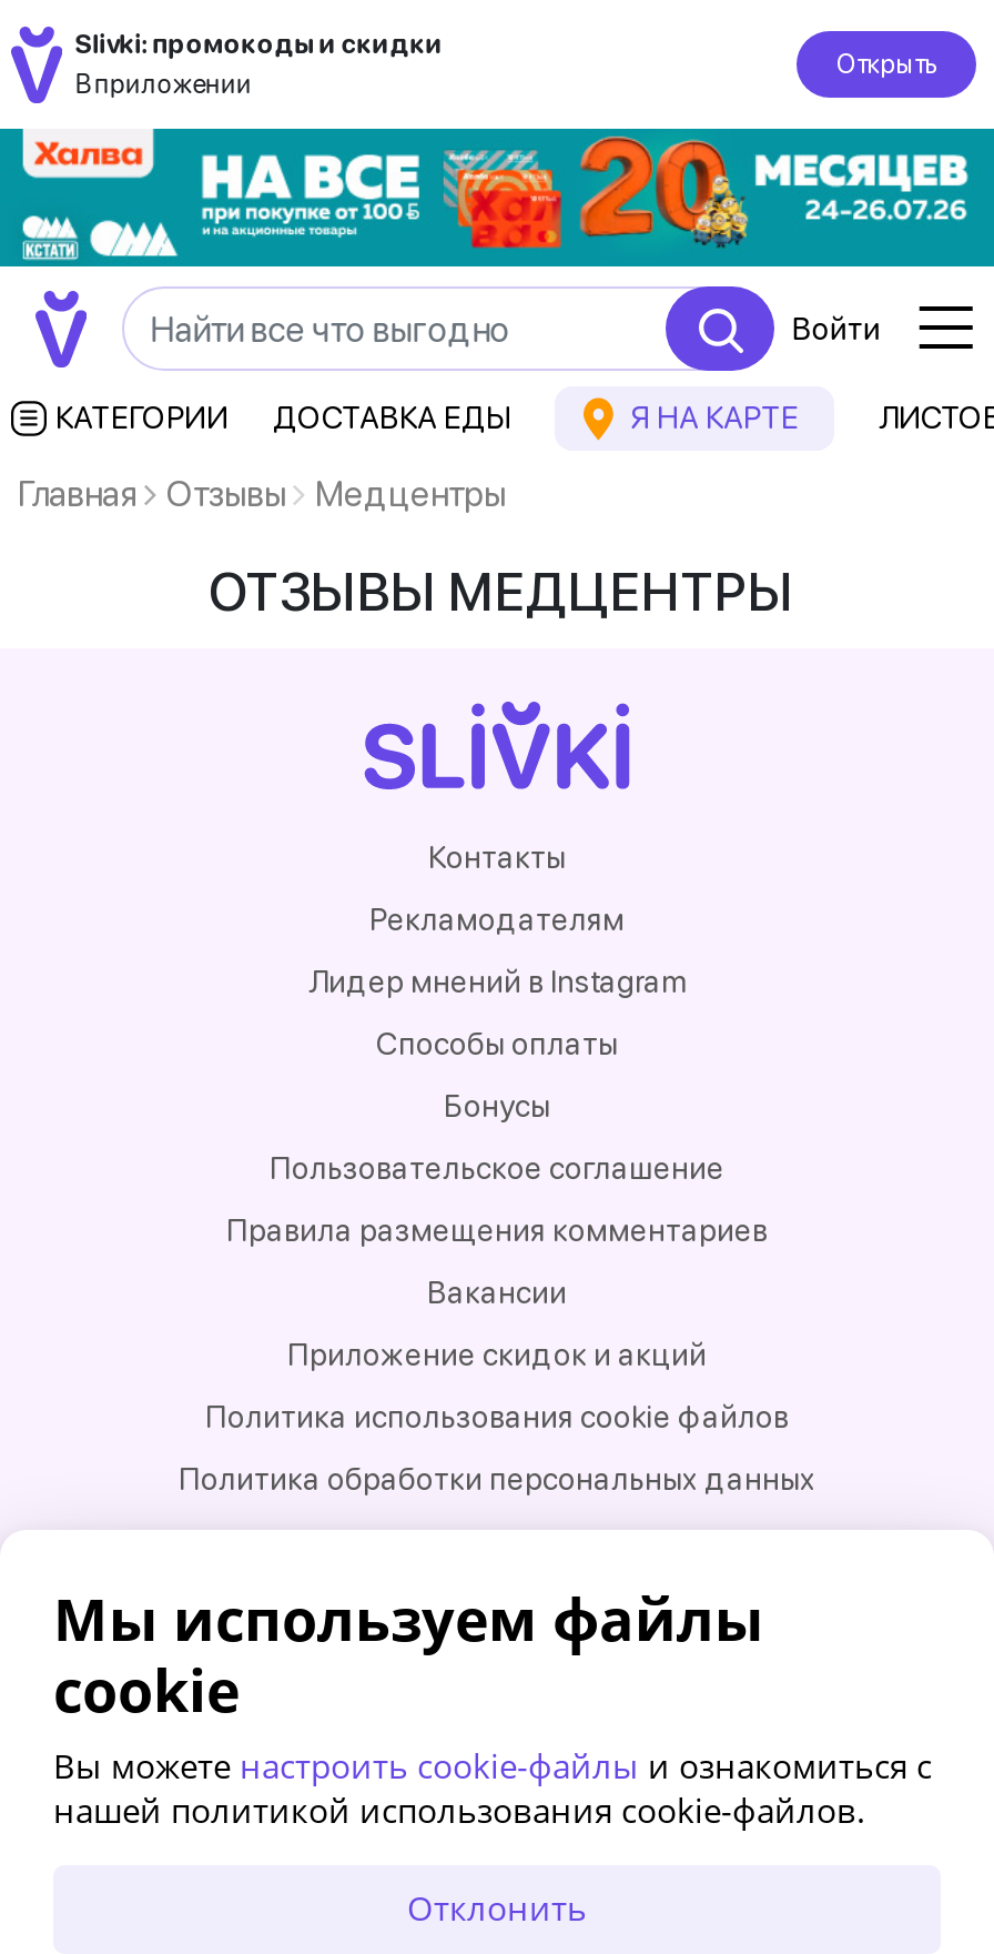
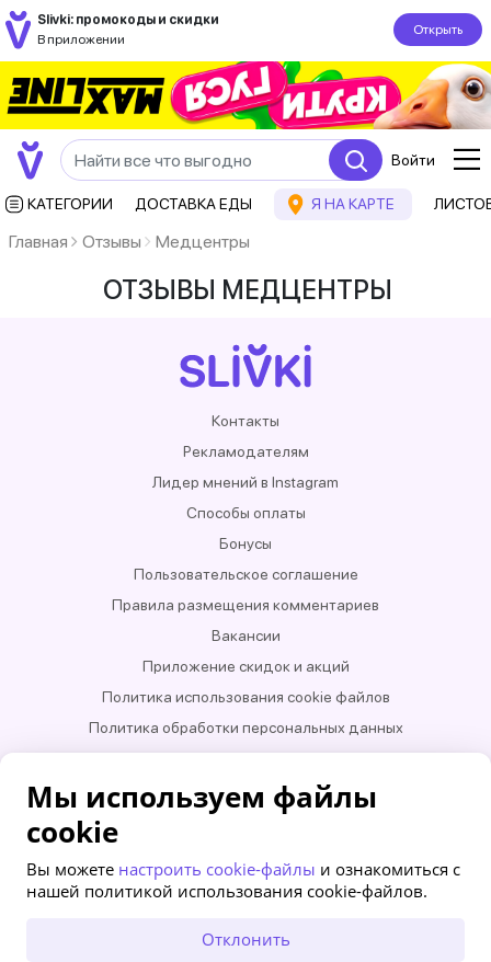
[7,127,987,269] [image] -> [3,60,488,130] [image]

